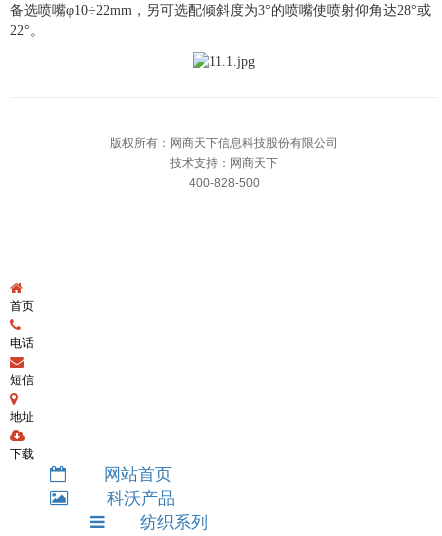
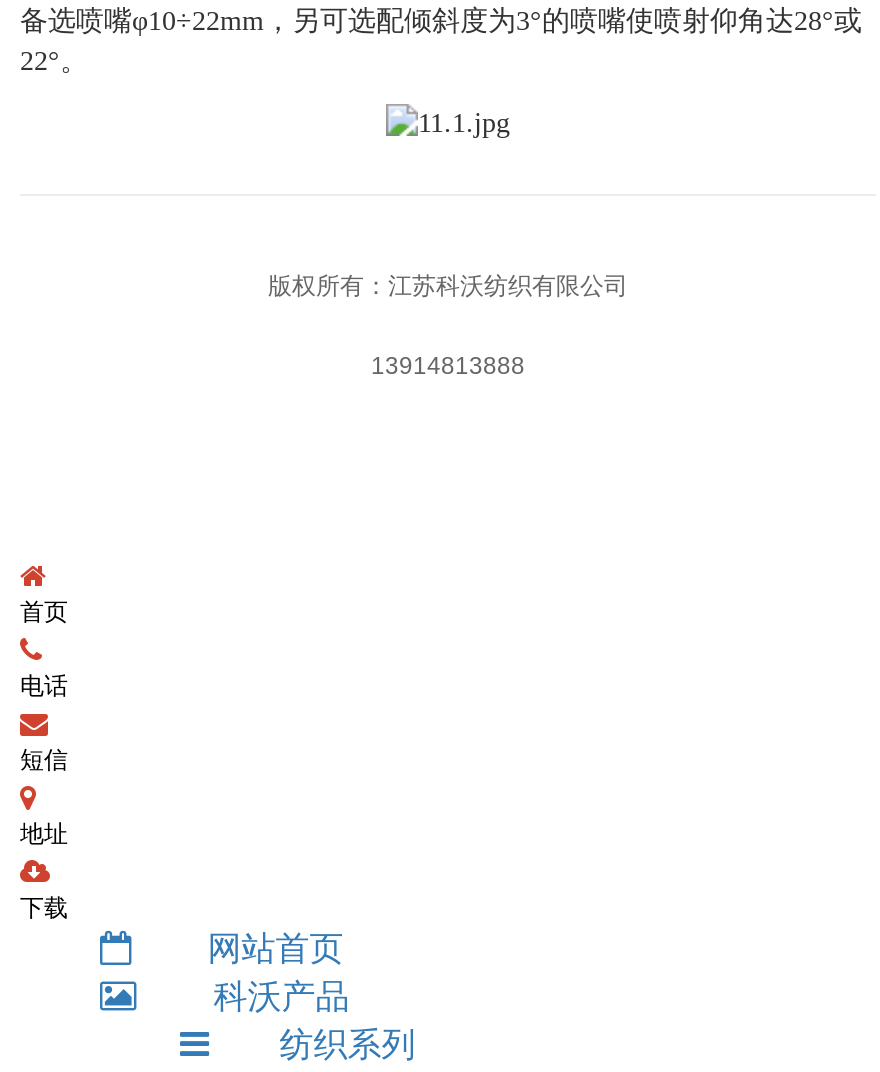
[110,136,338,190] 版权所有：网商天下信息科技股份有限公司 | 技术支持：网商天下 | 400-828-500 -> [268,272,628,380] 版权所有：江苏科沃纺织有限公司 | 13914813888

